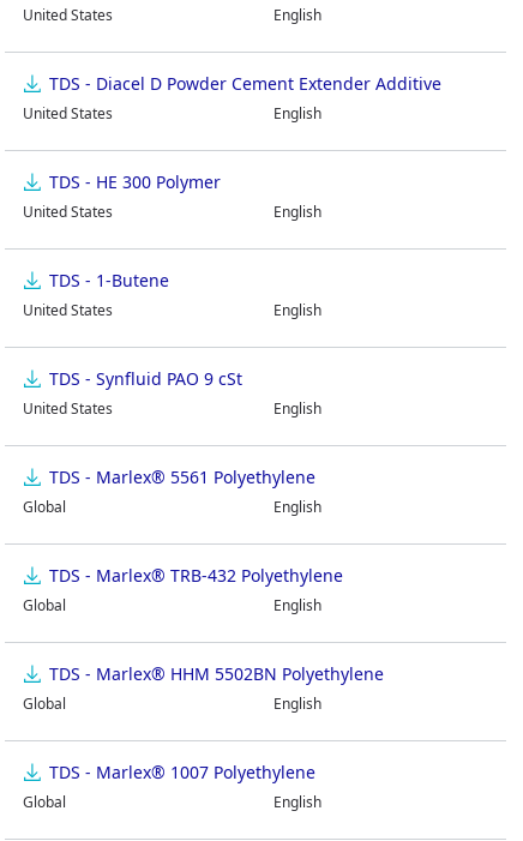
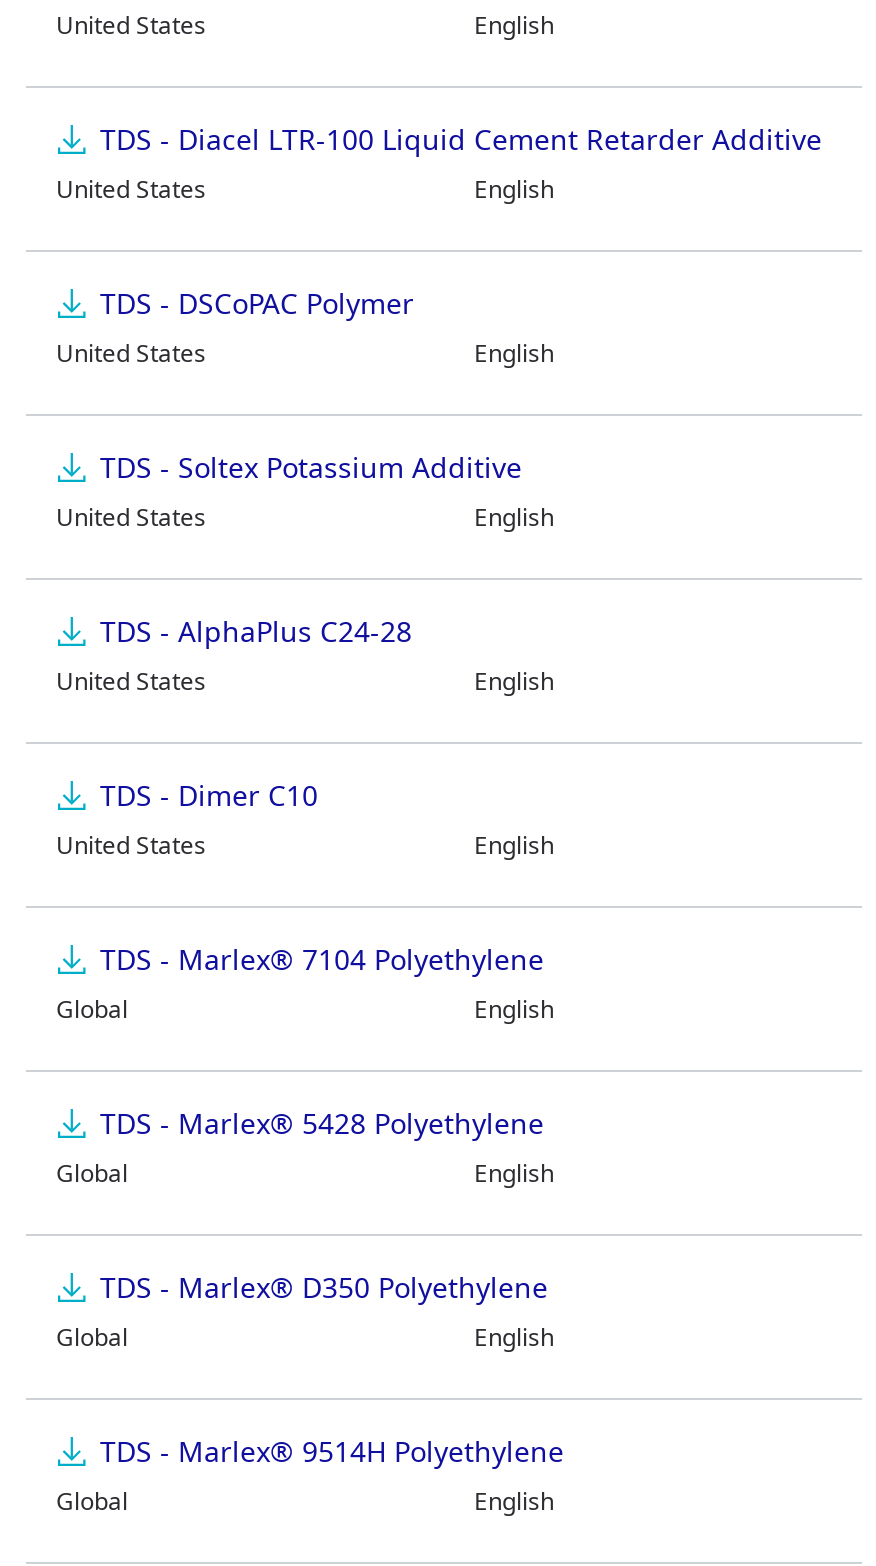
[49,72,441,95] TDS - Diacel D Powder Cement Extender Additive -> [100,120,822,158] TDS - Diacel LTR-100 Liquid Cement Retarder Additive
[49,170,221,193] TDS - HE 300 Polymer -> [100,284,414,322] TDS - DSCoPAC Polymer
[49,269,169,292] TDS - 1-Butene -> [100,448,522,486] TDS - Soltex Potassium Additive
[49,367,242,390] TDS - Synfluid PAO 9 cSt -> [100,612,412,650] TDS - AlphaPlus C24-28
[49,465,315,488] TDS - Marlex® 5561 Polyethylene -> [56,776,554,978] TDS - Dimer C10 | United States | English | TDS - Marlex® 7104 Polyethylene
[49,564,343,587] TDS - Marlex® TRB-432 Polyethylene -> [100,1104,544,1142] TDS - Marlex® 5428 Polyethylene
[49,662,384,685] TDS - Marlex® HHM 5502BN Polyethylene -> [100,1268,548,1306] TDS - Marlex® D350 Polyethylene
[49,761,315,783] TDS - Marlex® 1007 Polyethylene -> [100,1432,564,1470] TDS - Marlex® 9514H Polyethylene

